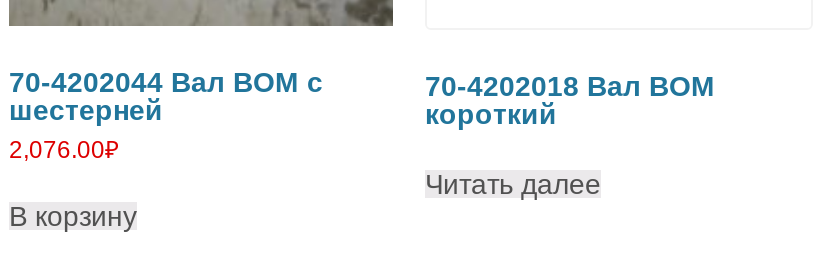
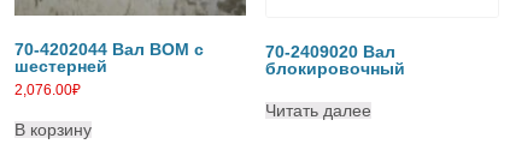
[425,70,715,130] 70-4202018 Вал ВОМ | короткий -> [265,42,405,78] 70-2409020 Вал | блокировочный

